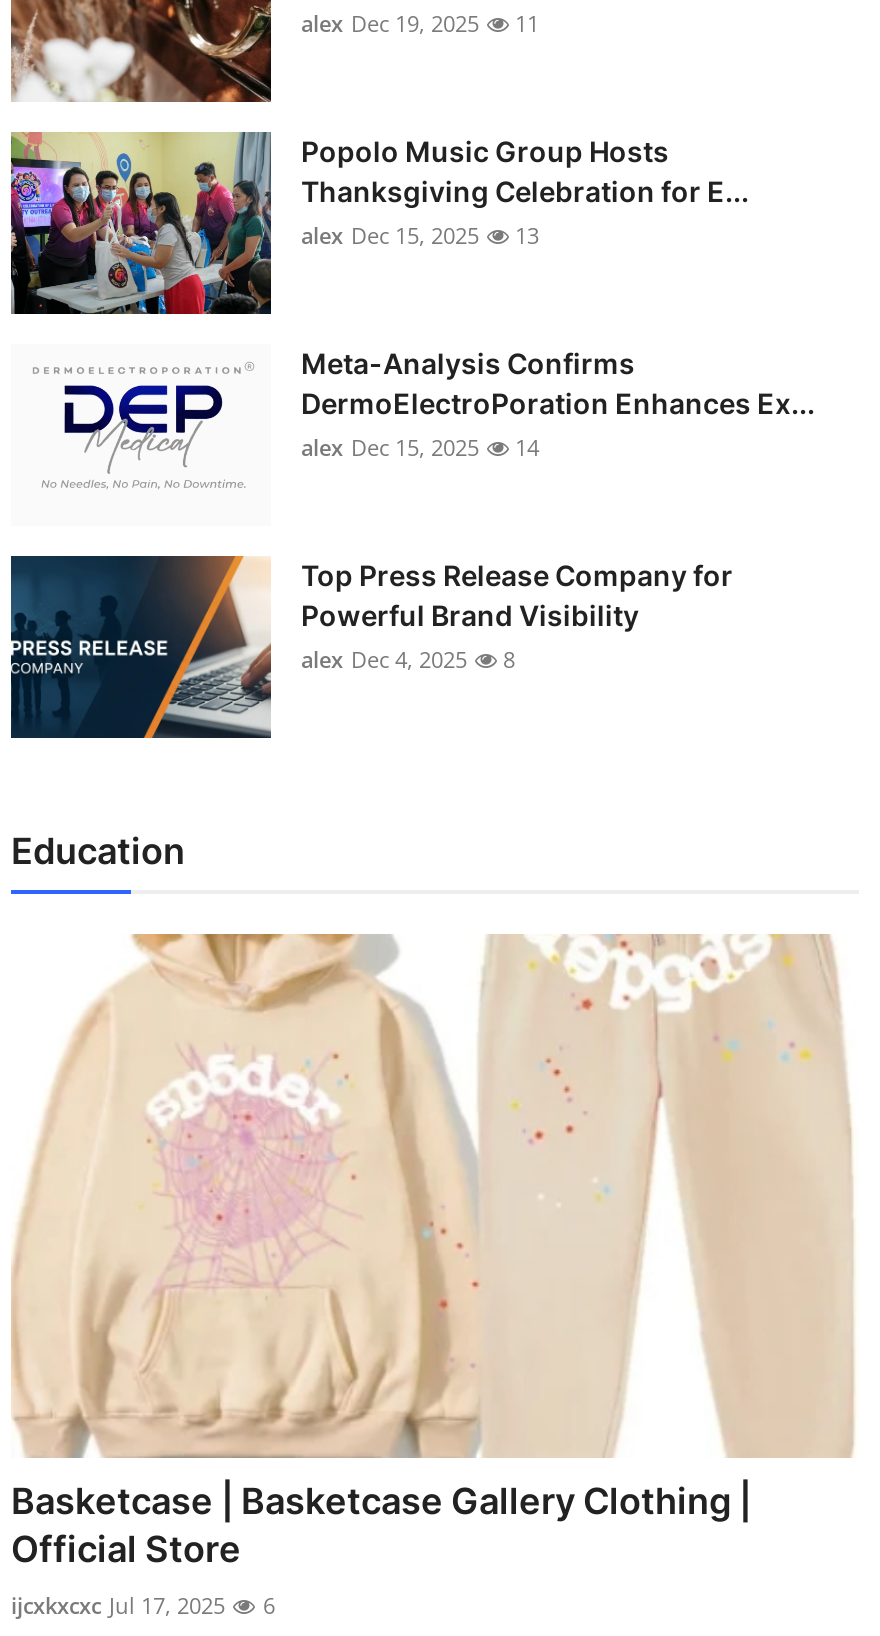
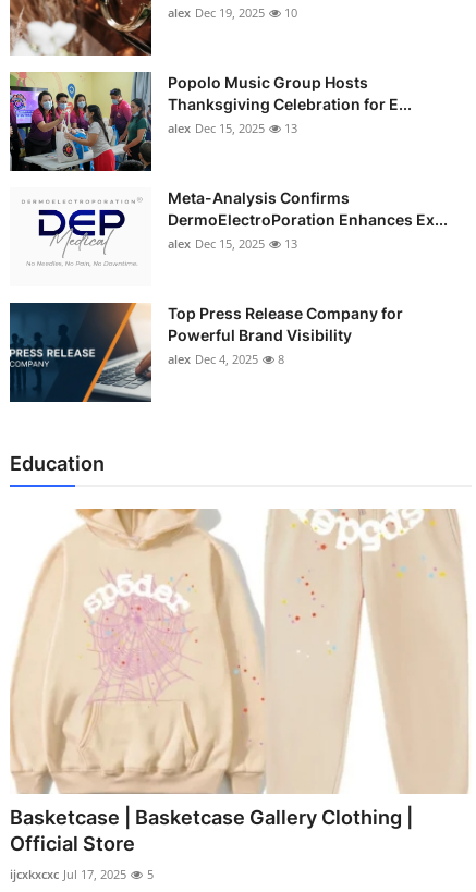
[301,8,539,38] alex Dec 19, 2025 11 -> [168,4,297,21] alex Dec 19, 2025 10
[301,432,539,462] alex Dec 15, 2025 14 -> [168,235,297,252] alex Dec 15, 2025 13
[11,1591,275,1621] ijcxkxcxc Jul 17, 2025 6 -> [10,866,154,883] ijcxkxcxc Jul 17, 2025 5

